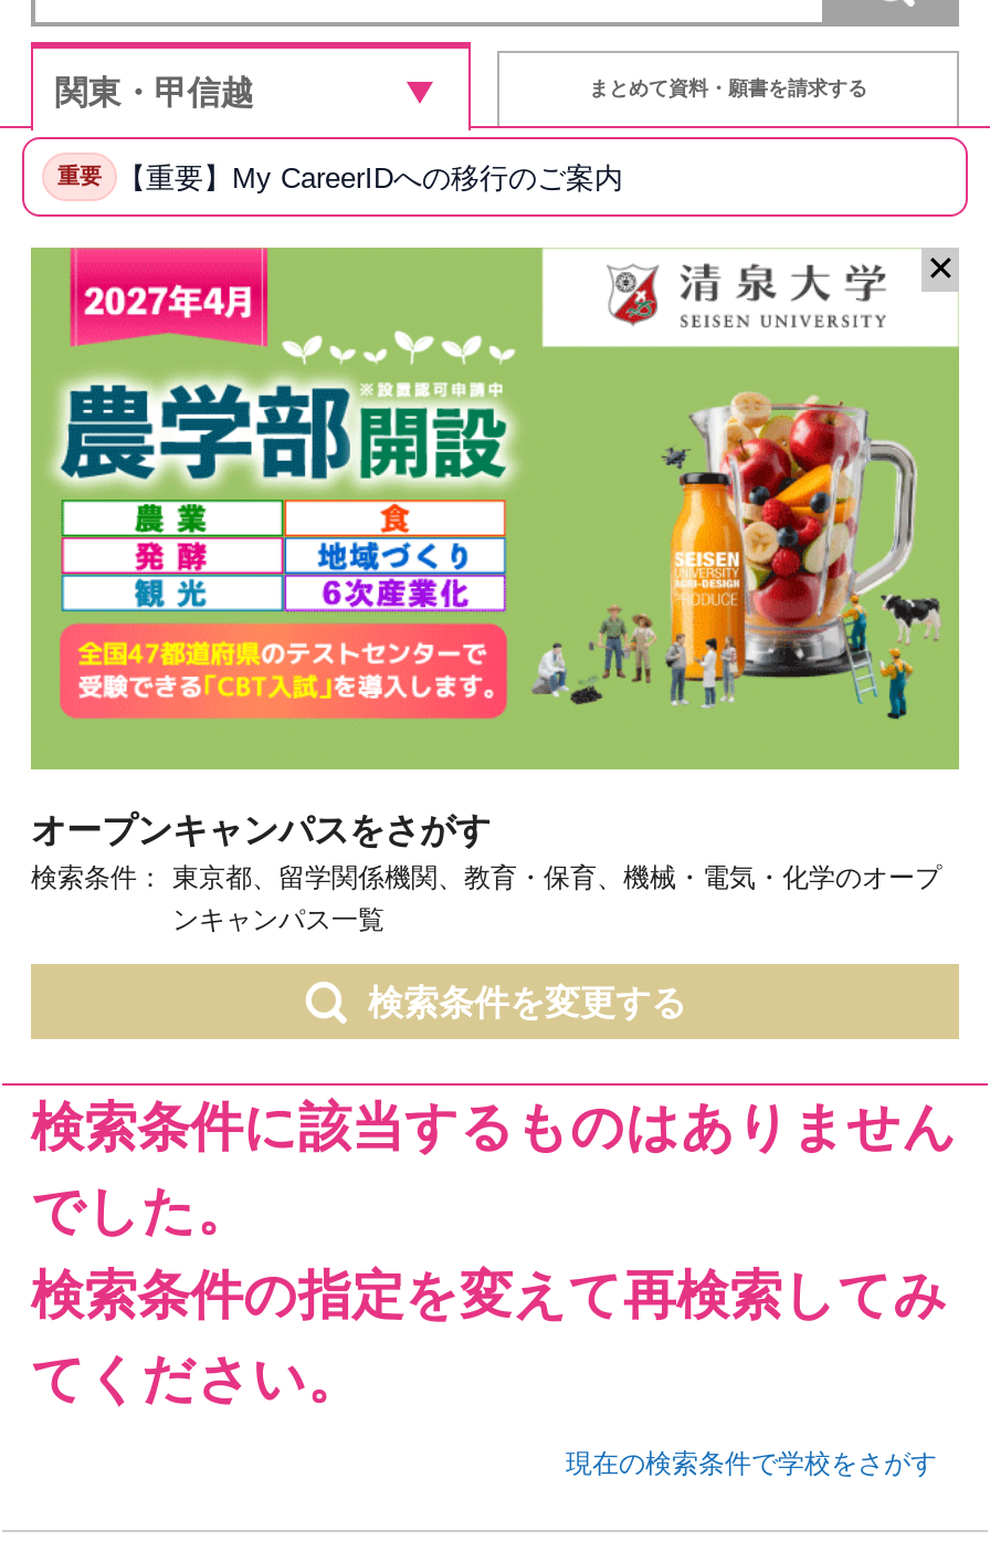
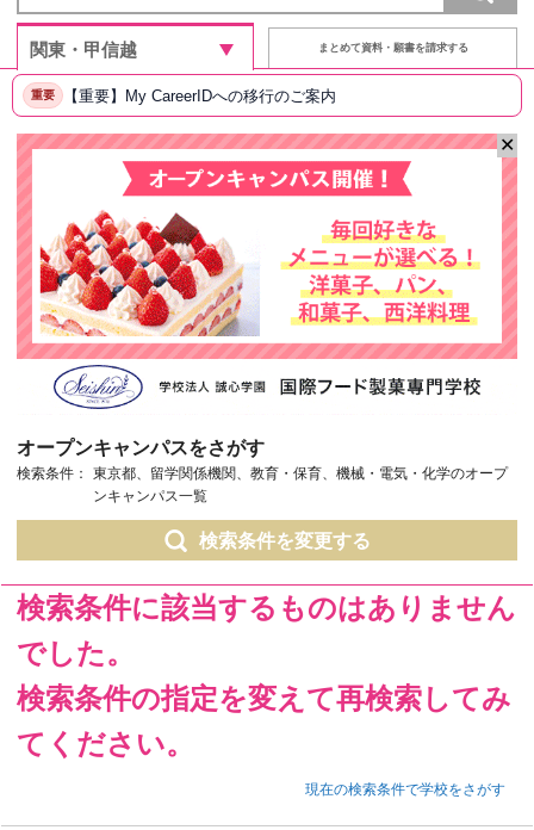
[29,245,961,772] [image] -> [15,132,519,415] [image]

